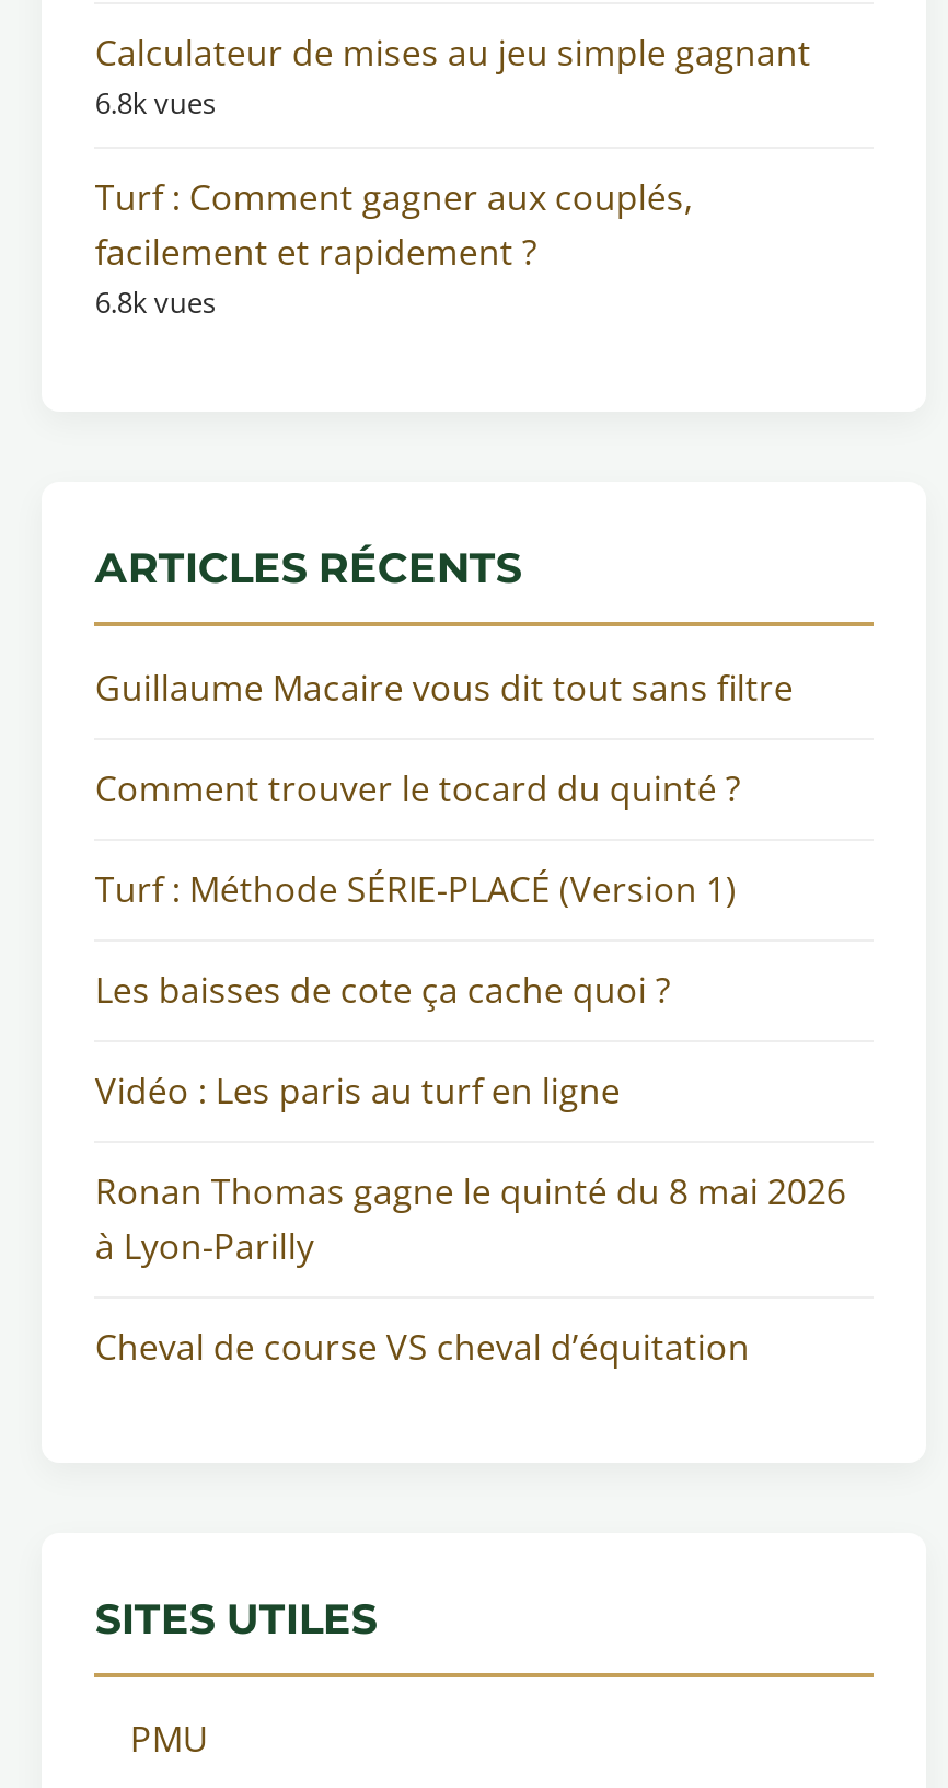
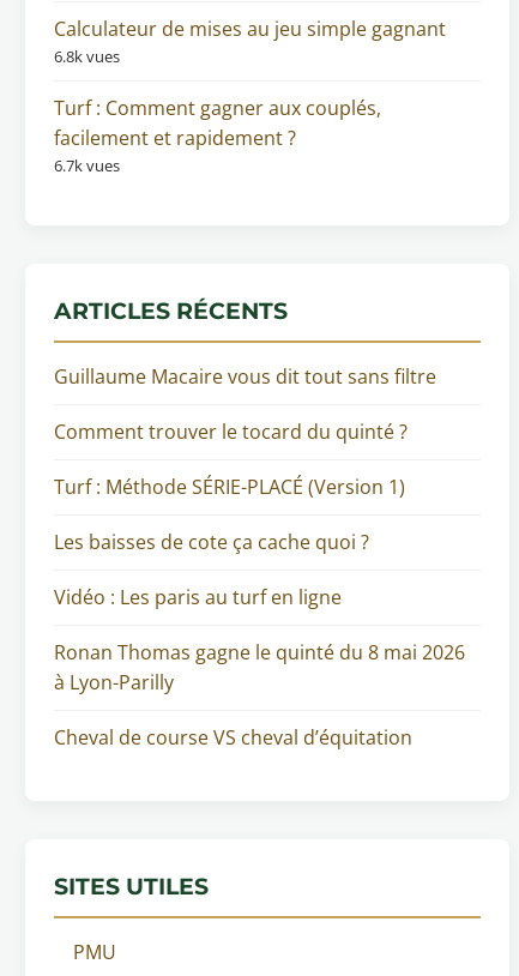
[95,282,215,322] 6.8k vues -> [54,155,120,176] 6.7k vues

